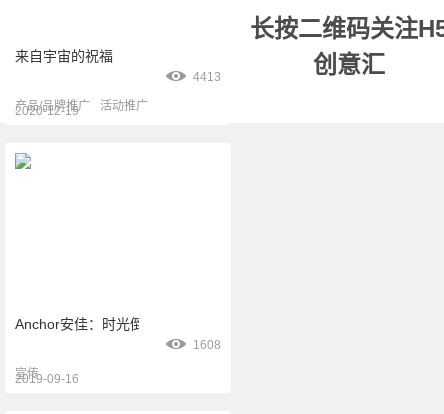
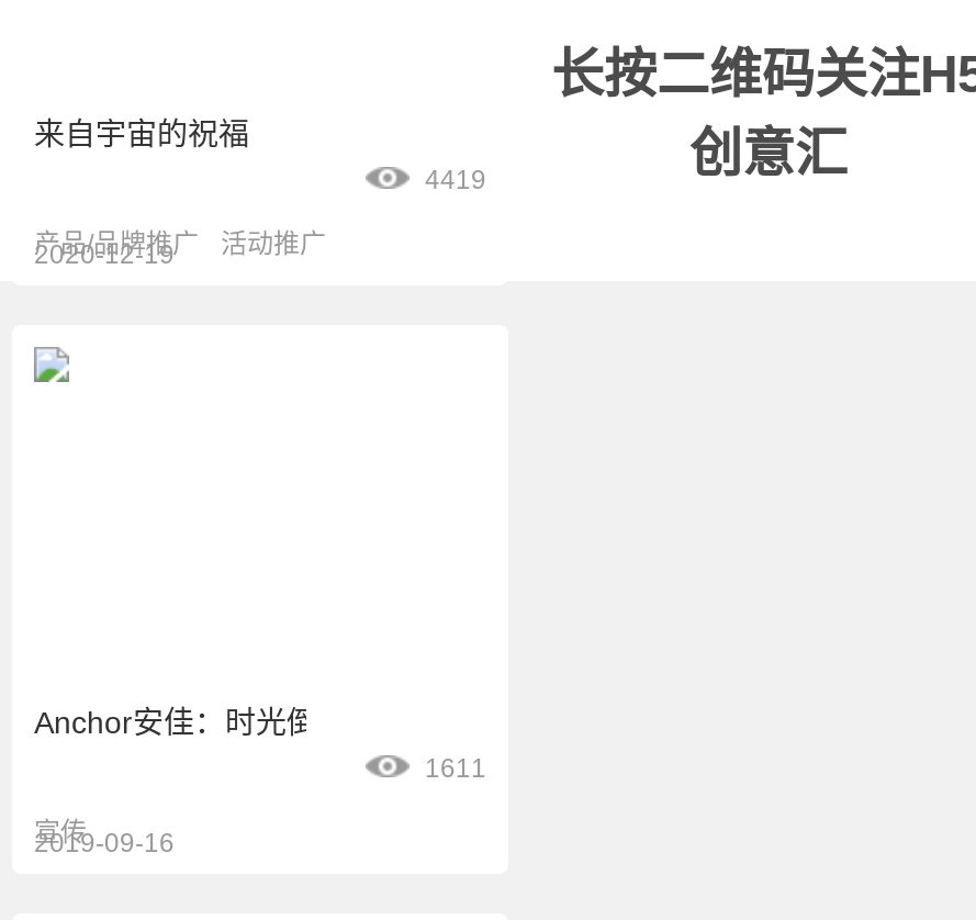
[193,70,221,84] 4413 -> [425,164,486,195] 4419
[193,338,221,352] 1608 -> [425,753,486,783] 1611

